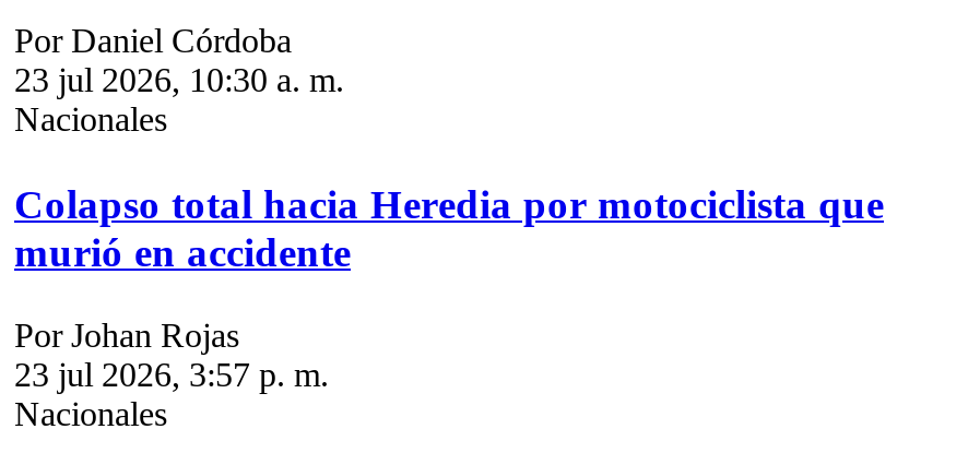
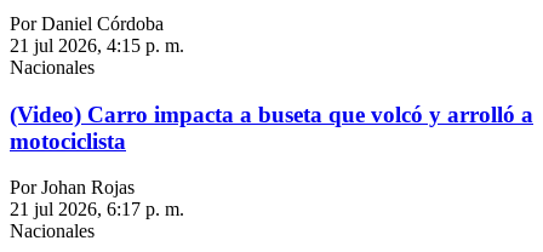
[14,61,344,98] 23 jul 2026, 10:30 a. m. -> [10,35,184,56] 21 jul 2026, 4:15 p. m.
[14,181,884,275] Colapso total hacia Heredia por motociclista que | murió en accidente -> [10,102,533,154] (Video) Carro impacta a buseta que volcó y arrolló a | motociclista
[14,357,329,394] 23 jul 2026, 3:57 p. m. -> [10,199,184,220] 21 jul 2026, 6:17 p. m.

